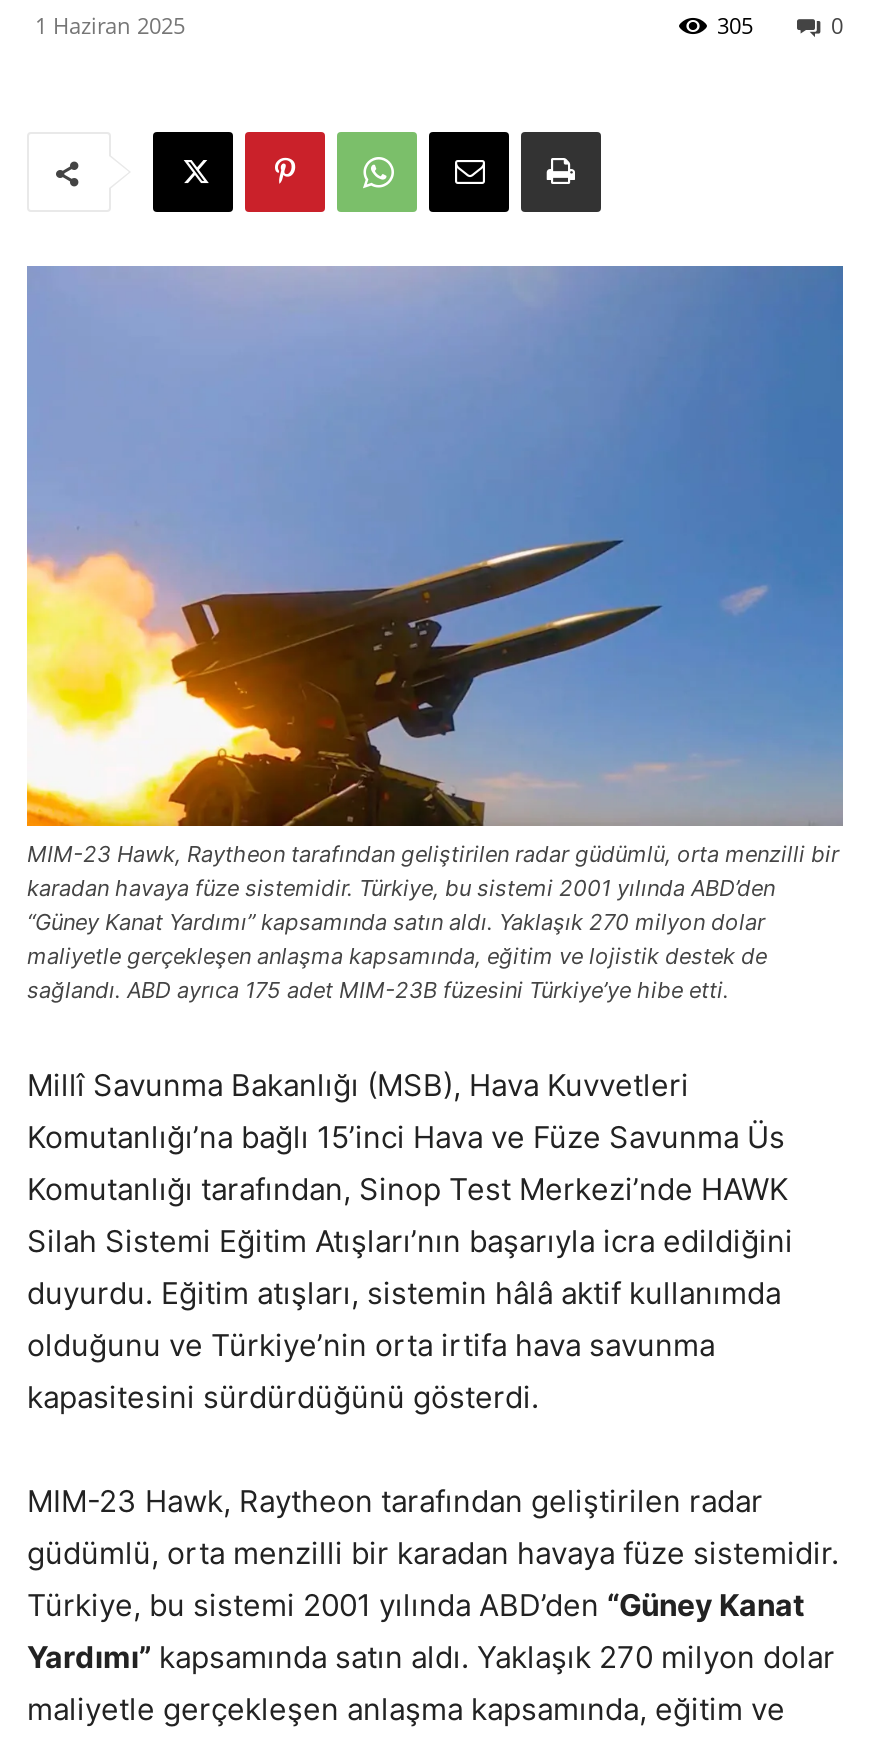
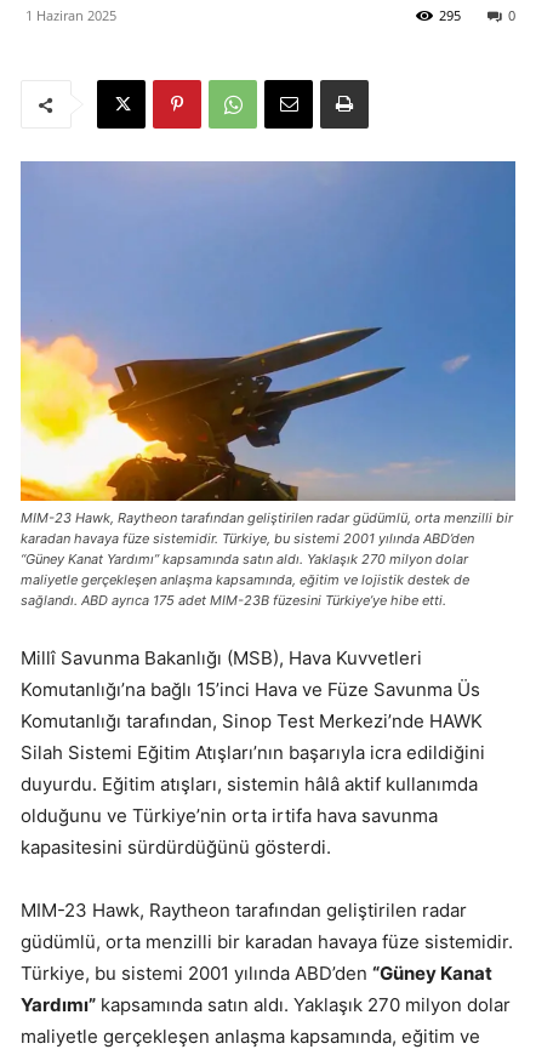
[717,10,753,40] 305 -> [439,6,461,24] 295

